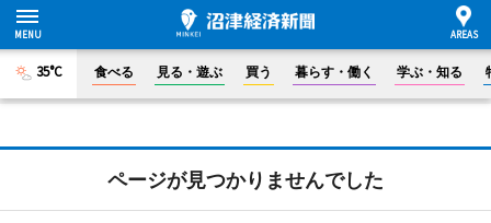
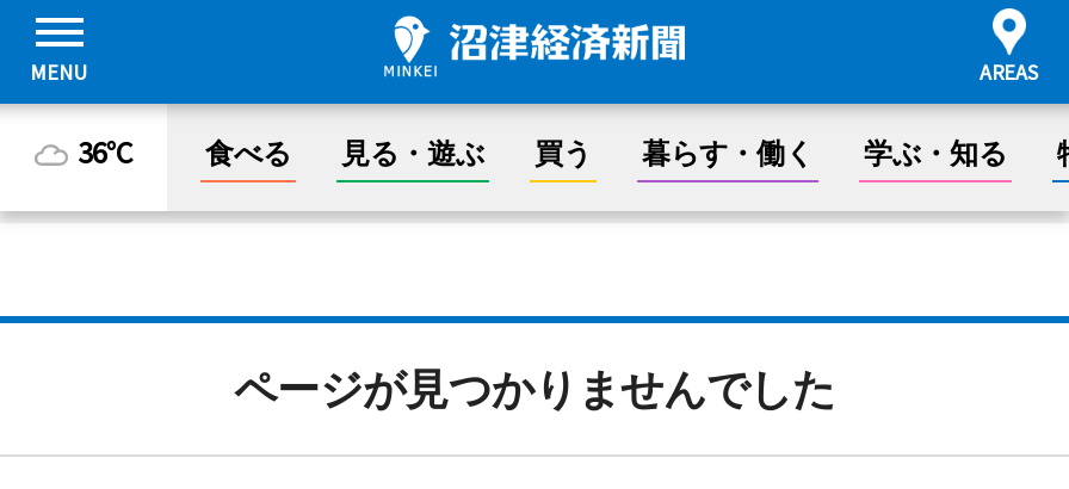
[36,63,62,81] 35°C -> [78,134,135,174] 36°C

